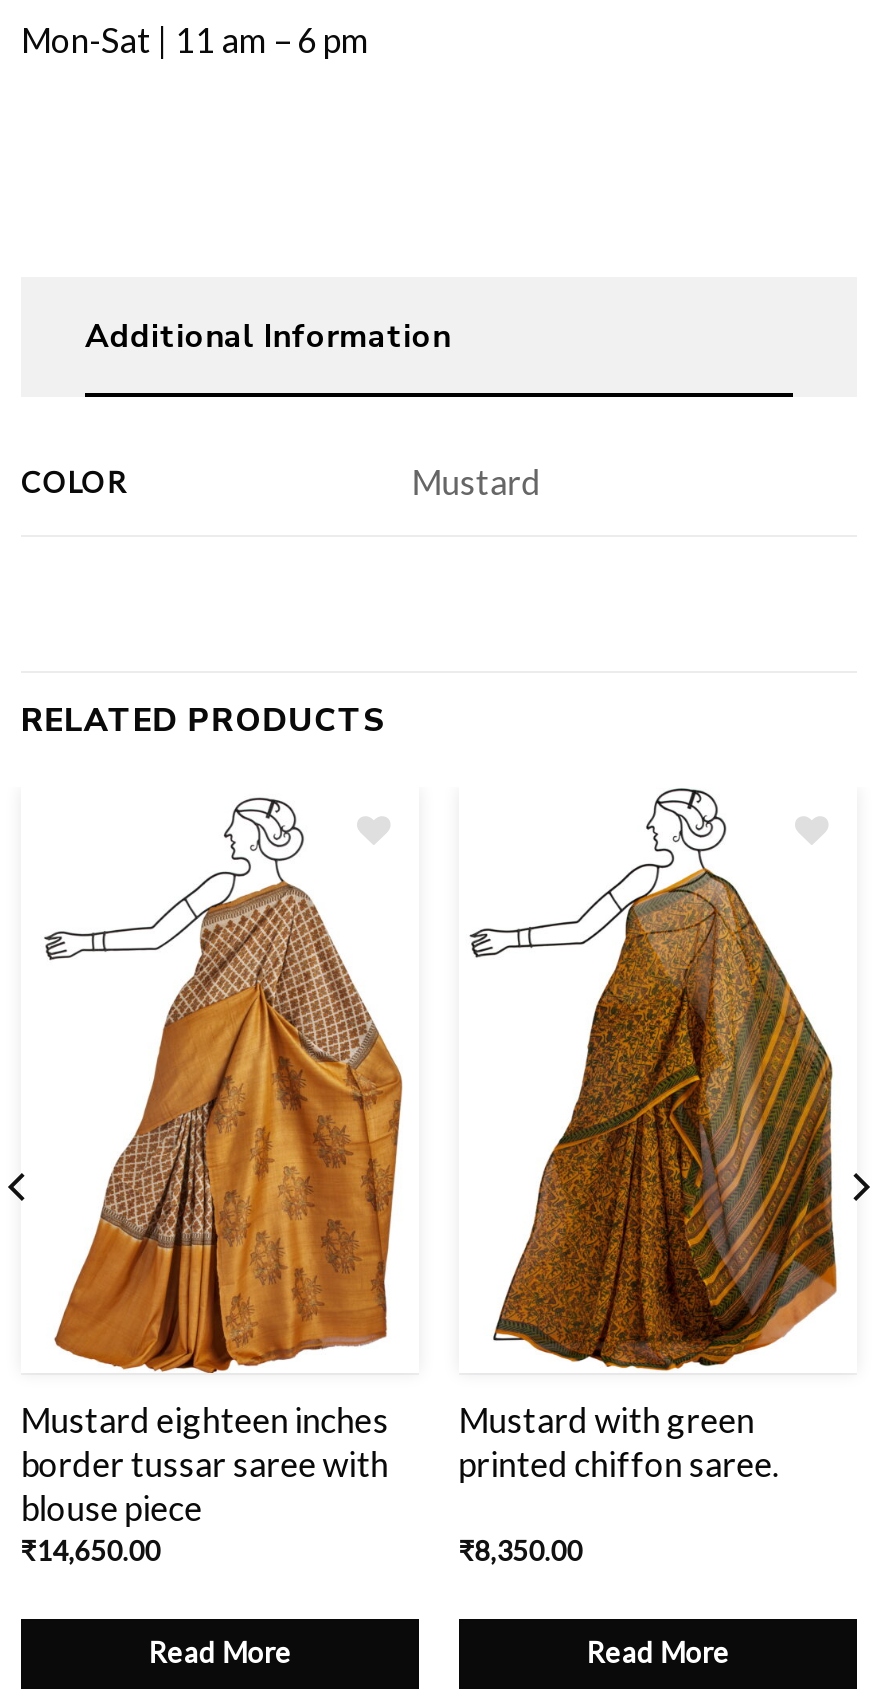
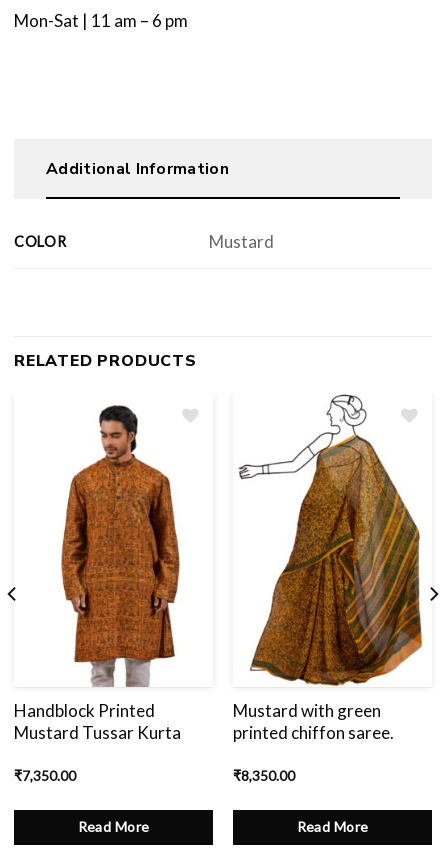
[21,795,405,1567] [image] | Mustard eighteen inches | border tussar saree with | blouse piece | ₹14,650.00 -> [14,399,205,784] [image] | Handblock Printed | Mustard Tussar Kurta | ₹7,350.00

